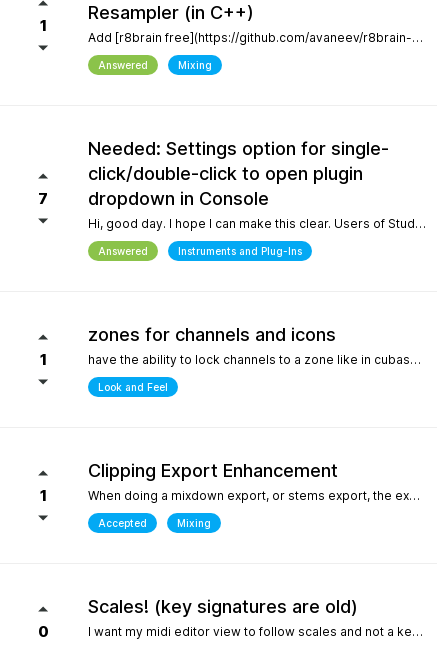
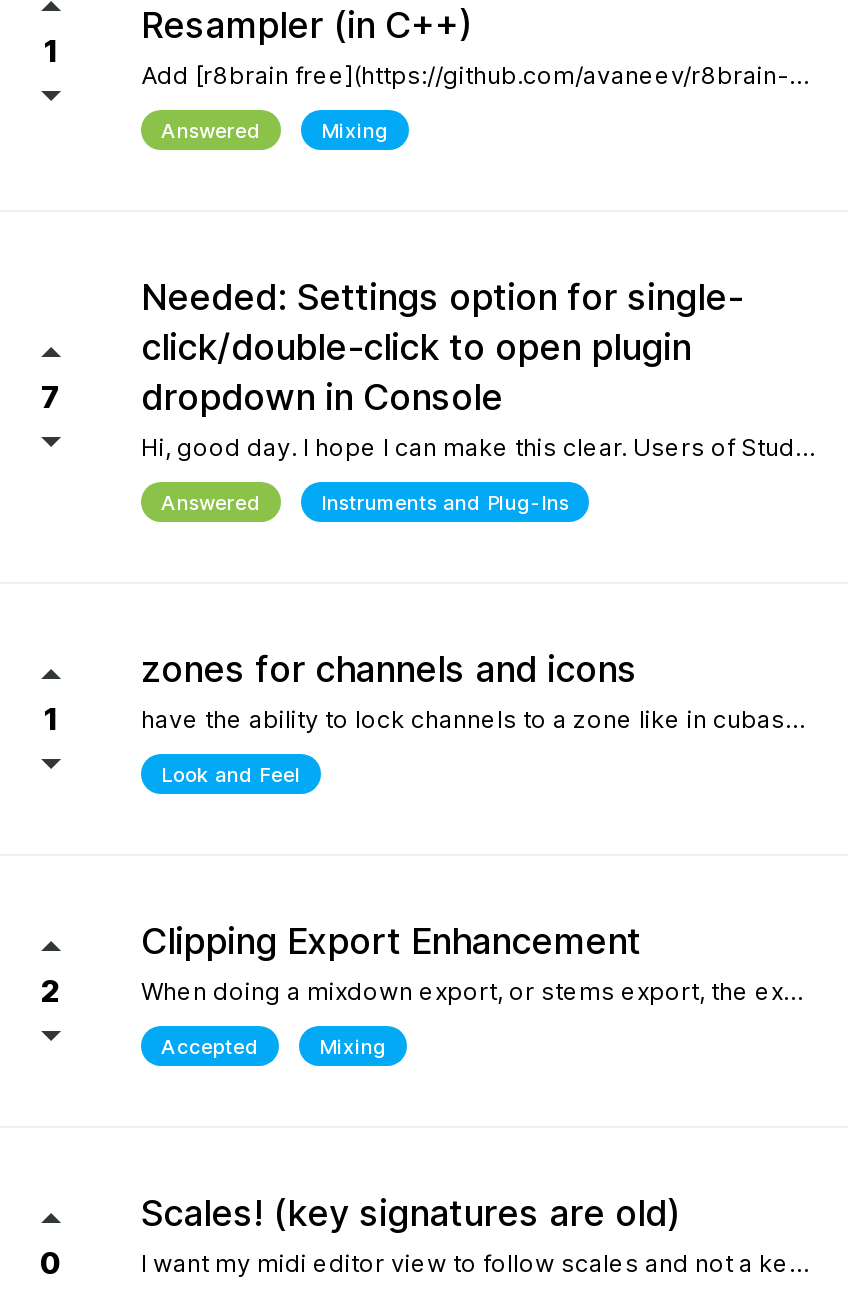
[39,486,46,505] 1 -> [41,972,61,1010] 2

